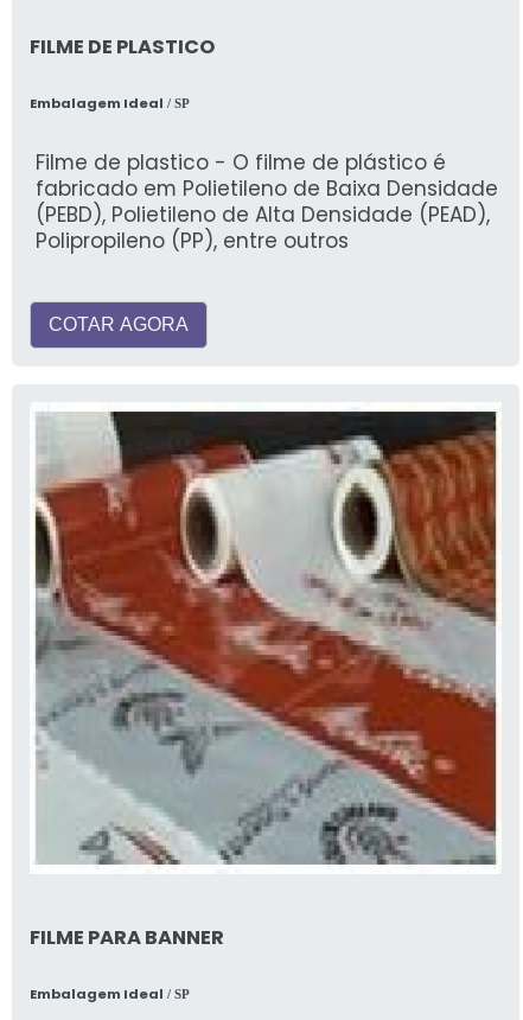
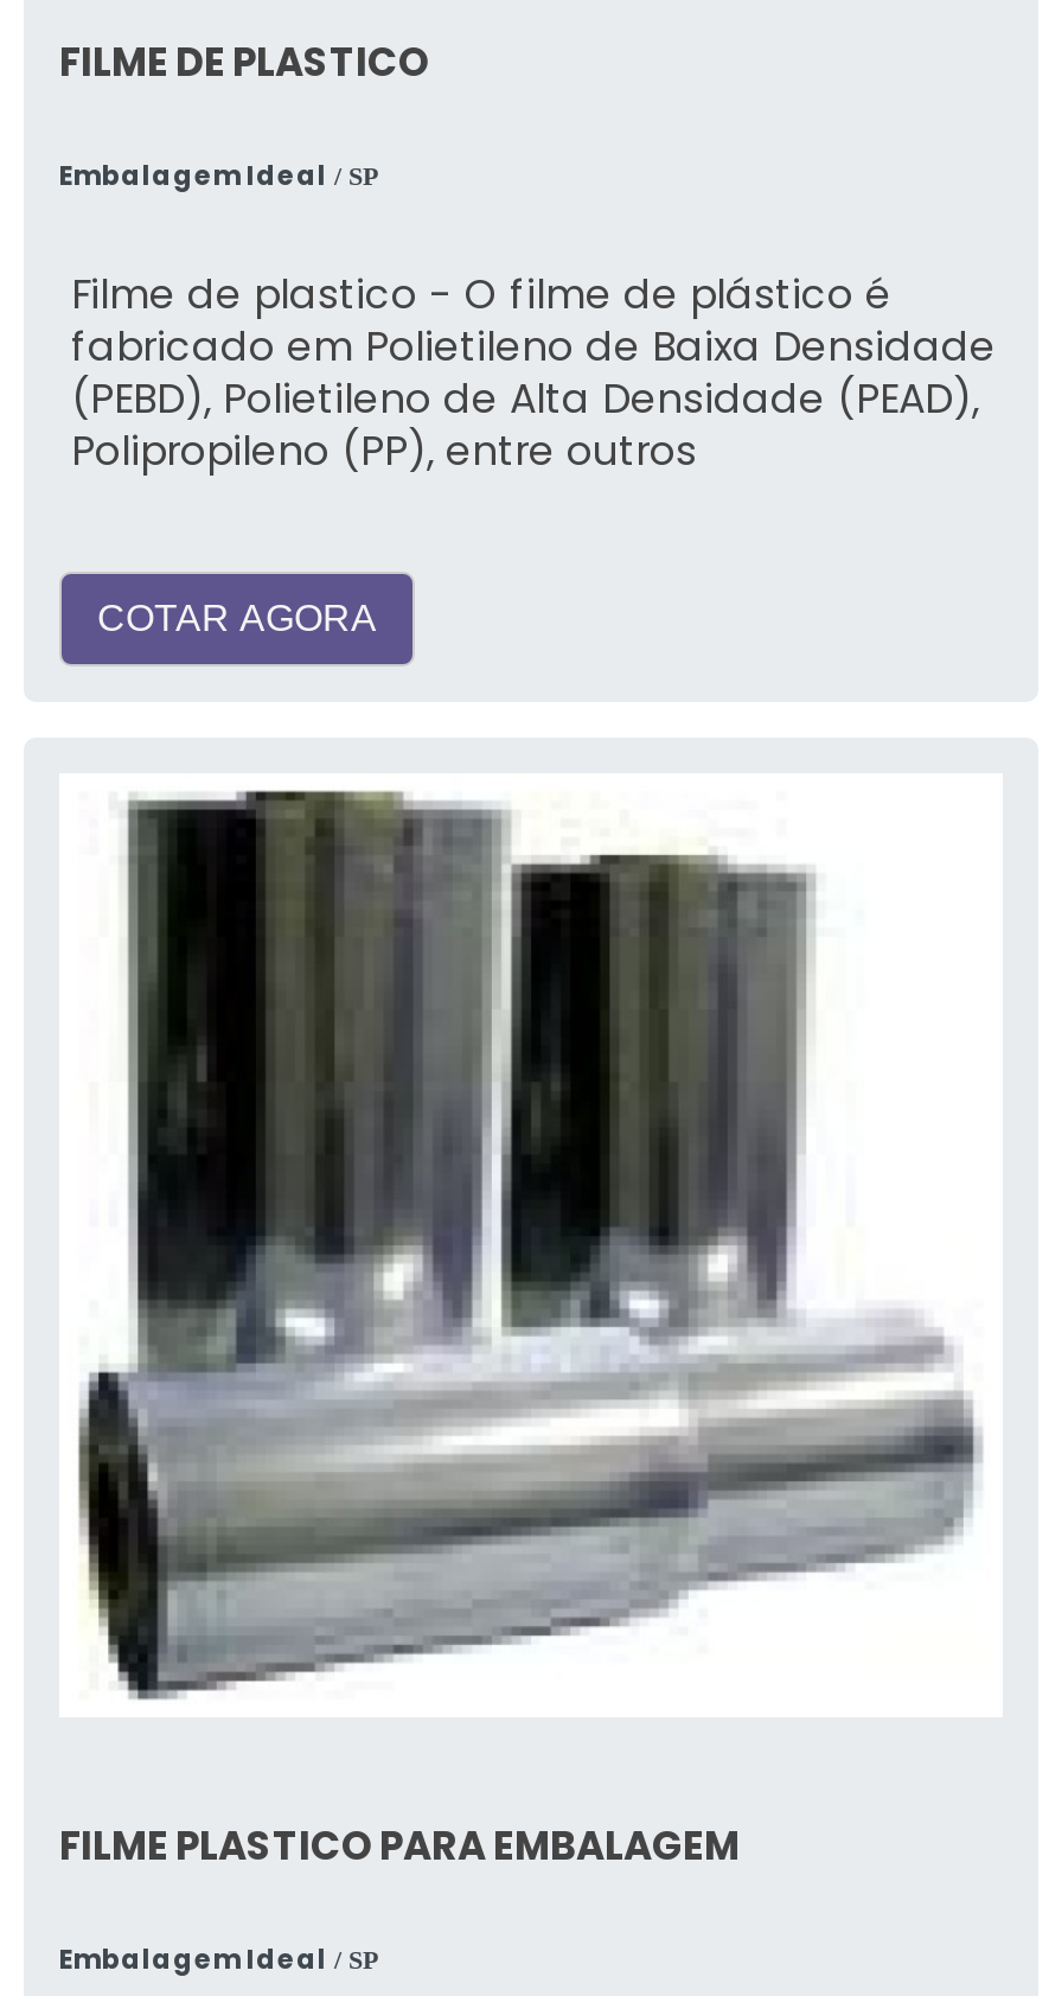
[33,410,498,866] [image] -> [69,791,993,1700] [image]
[30,924,224,952] FILME PARA BANNER -> [59,1819,740,1874] FILME PLASTICO PARA EMBALAGEM

